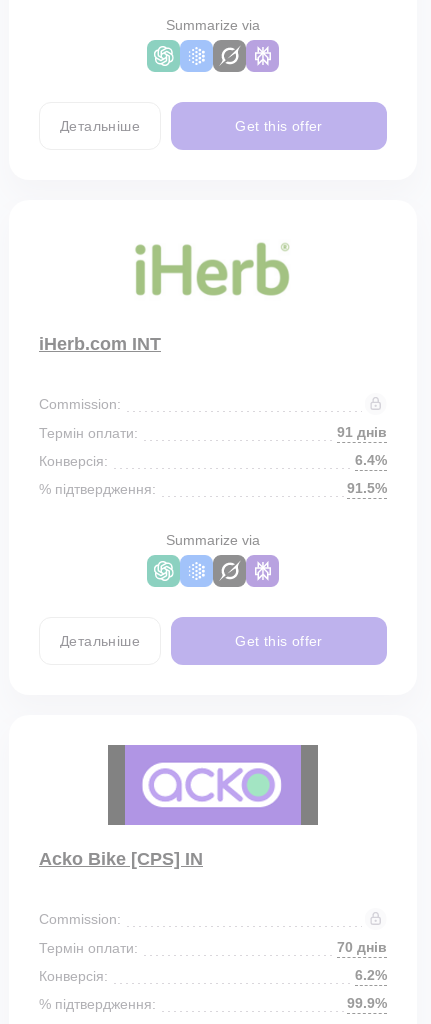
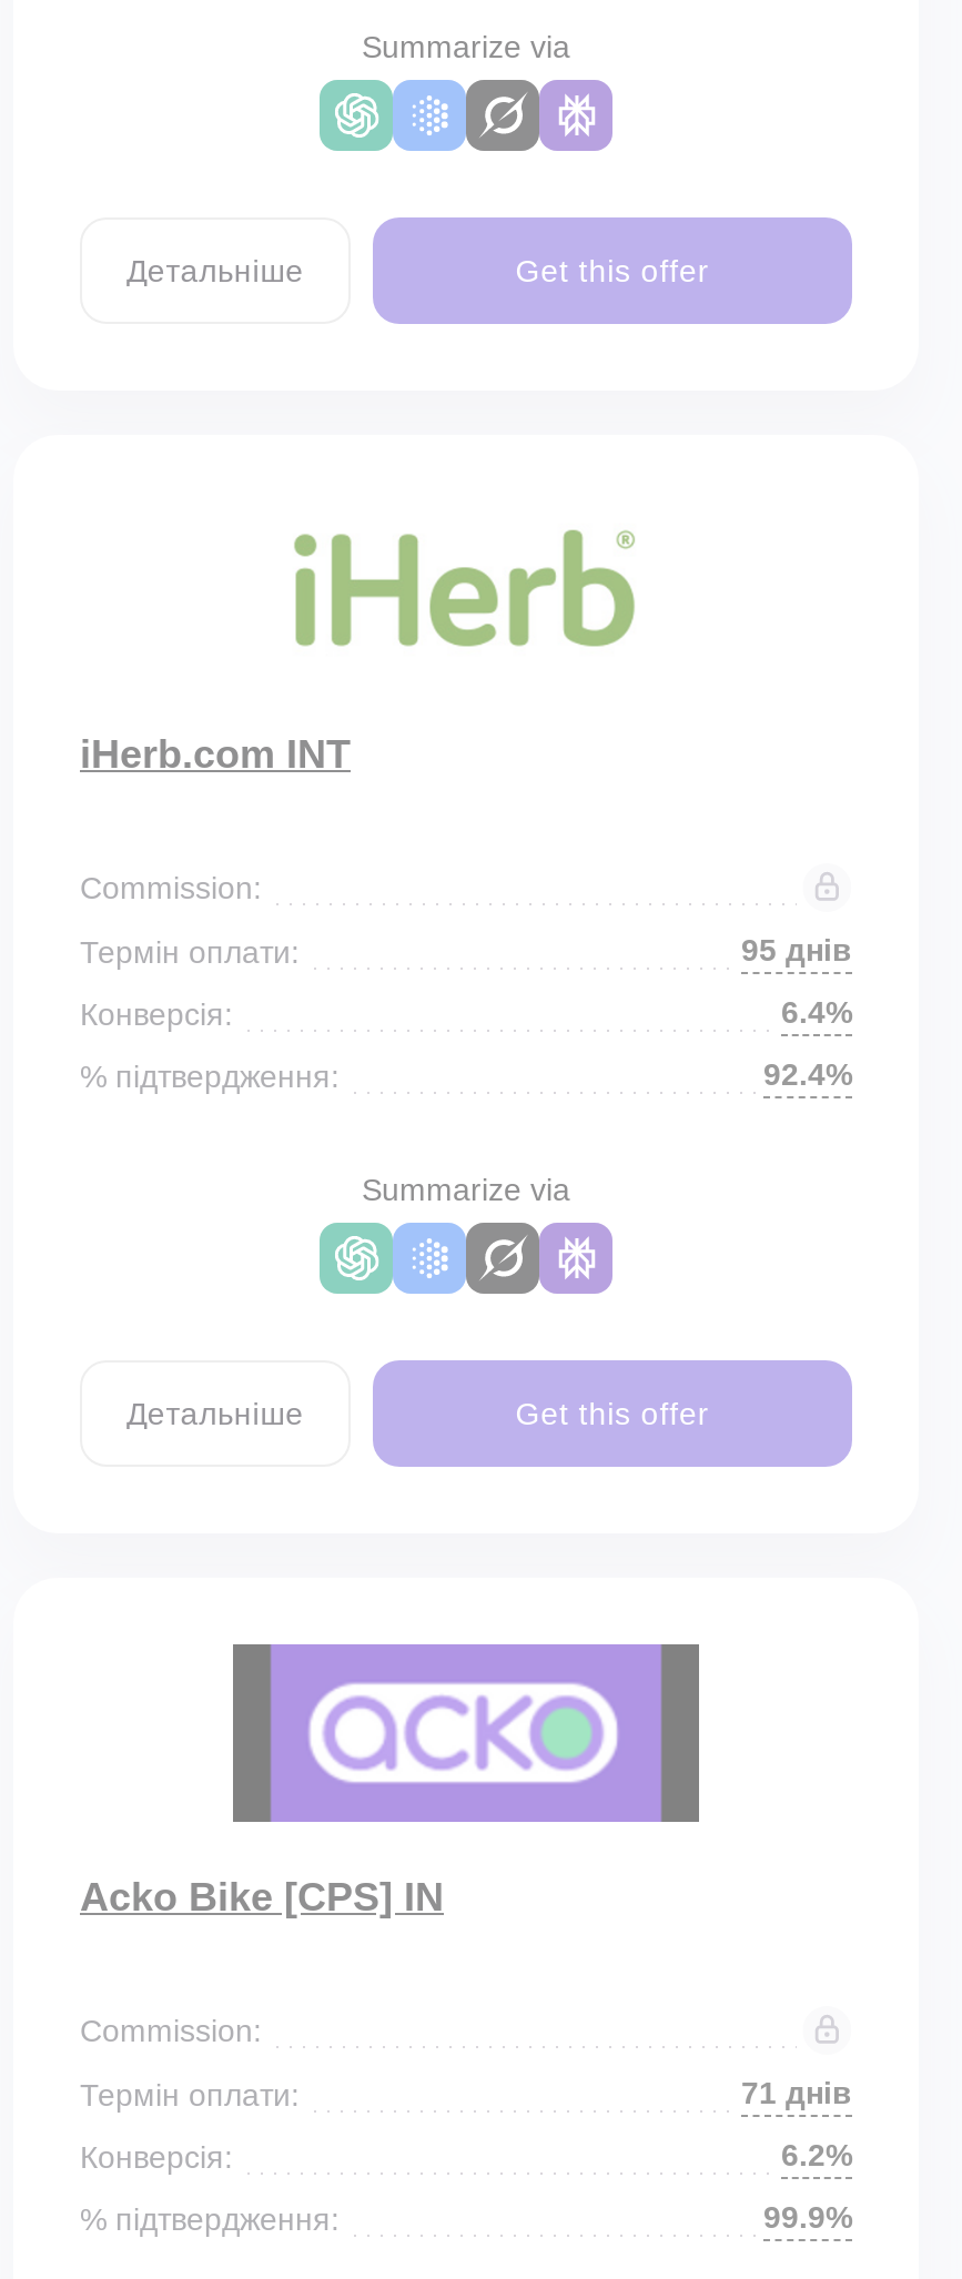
[337,424,387,440] 91 днів -> [741,932,852,968] 95 днів
[347,480,387,496] 91.5% -> [763,1056,852,1092] 92.4%
[337,939,387,955] 70 днів -> [741,2075,852,2110] 71 днів

